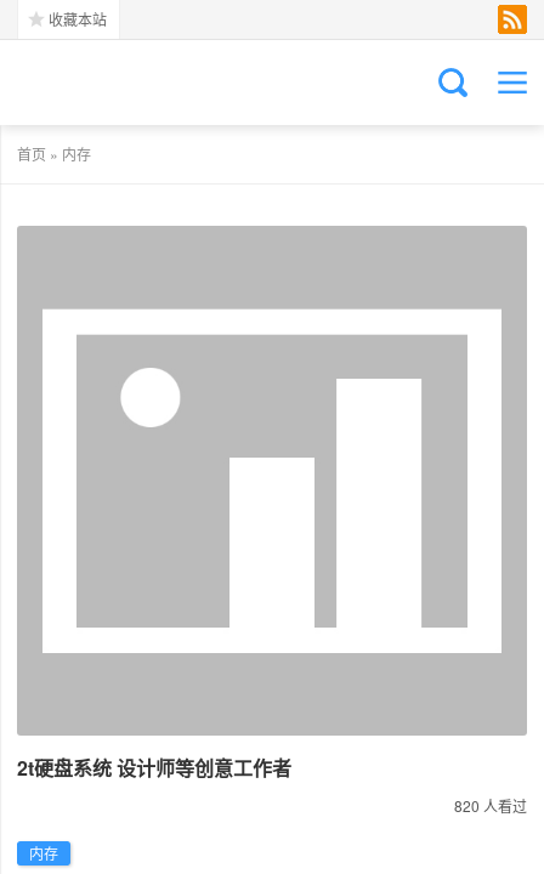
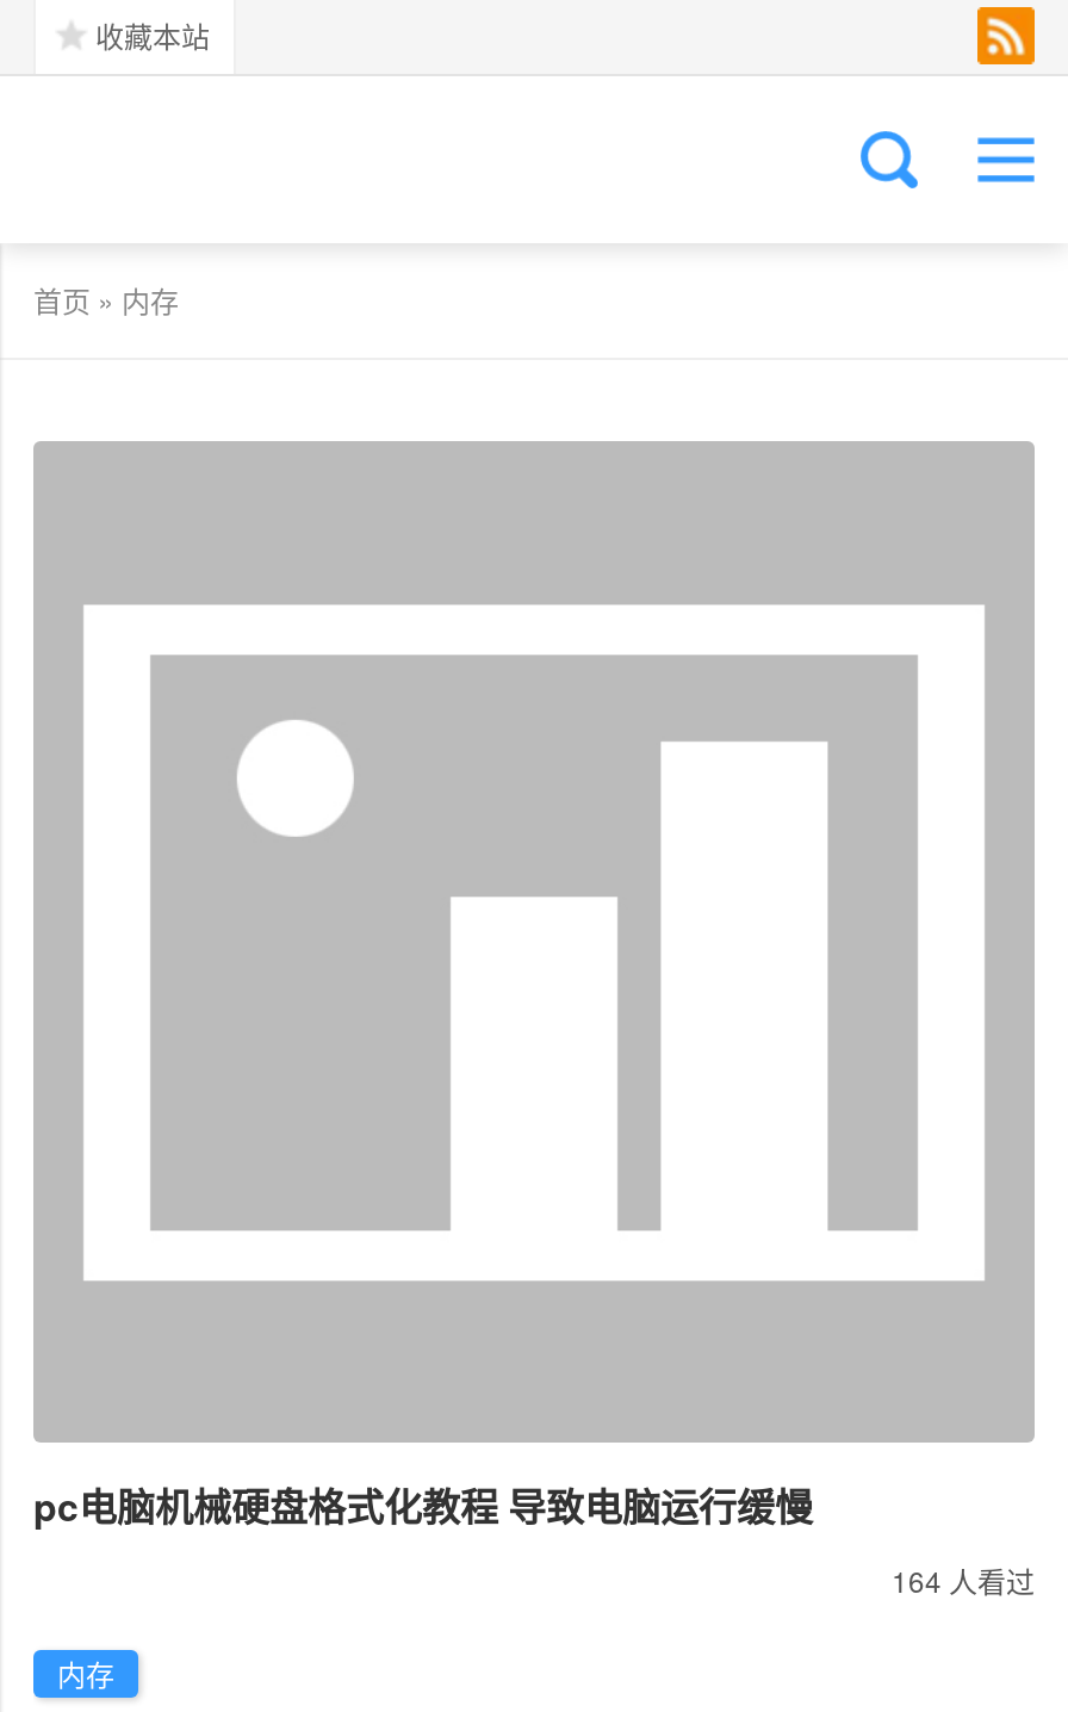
[17,754,291,782] 2t硬盘系统 设计师等创意工作者 -> [33,1478,813,1533] pc电脑机械硬盘格式化教程 导致电脑运行缓慢
[454,795,527,816] 820 人看过 -> [892,1559,1035,1600] 164 人看过

